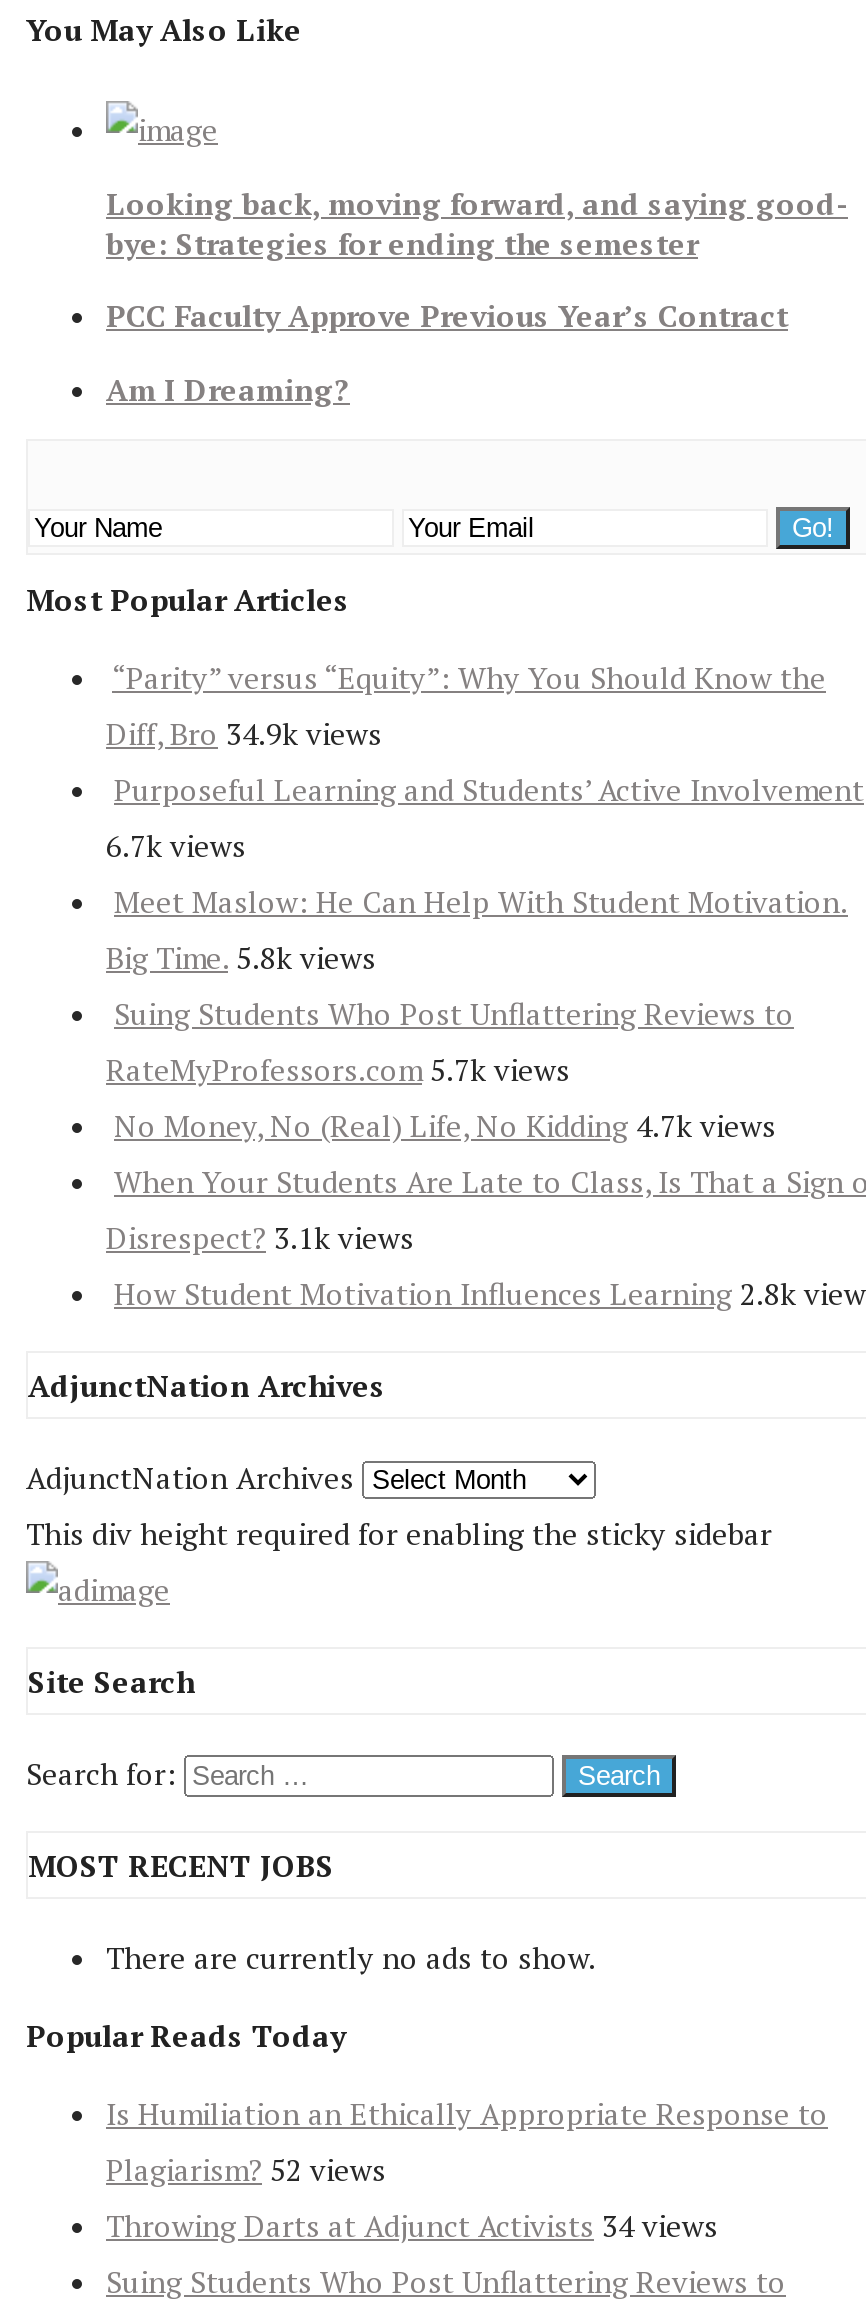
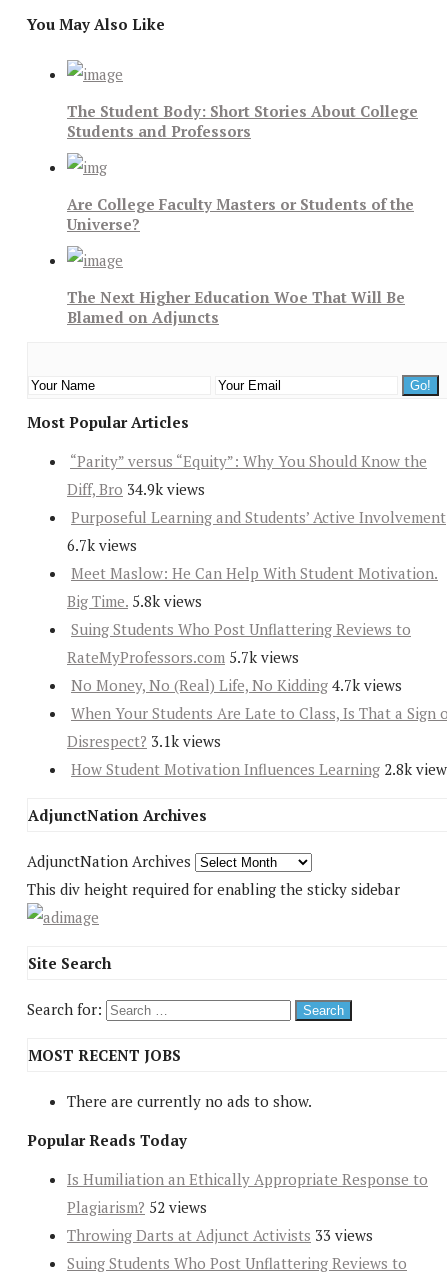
[106,183,848,263] Looking back, moving forward, and saying good- | bye: Strategies for ending the semester -> [67,101,418,141] The Student Body: Short Stories About College | Students and Professors
[106,295,788,335] PCC Faculty Approve Previous Year’s Contract -> [67,194,414,234] Are College Faculty Masters or Students of the | Universe?
[106,368,350,408] Am I Dreaming? -> [67,287,405,327] The Next Higher Education Woe That Will Be | Blamed on Adjuncts
[106,2205,718,2245] Throwing Darts at Adjunct Activists 34 views -> [67,1225,373,1245] Throwing Darts at Adjunct Activists 33 views

